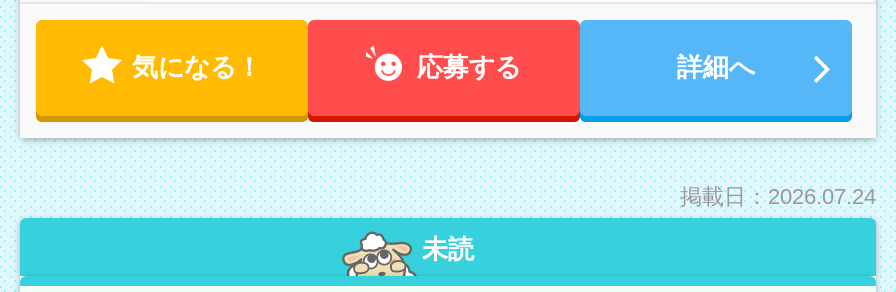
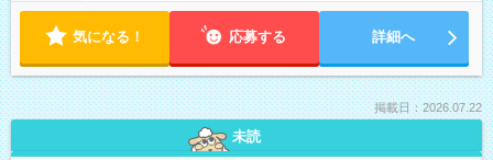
[680,184,876,208] 掲載日：2026.07.24 -> [374,101,482,114] 掲載日：2026.07.22

